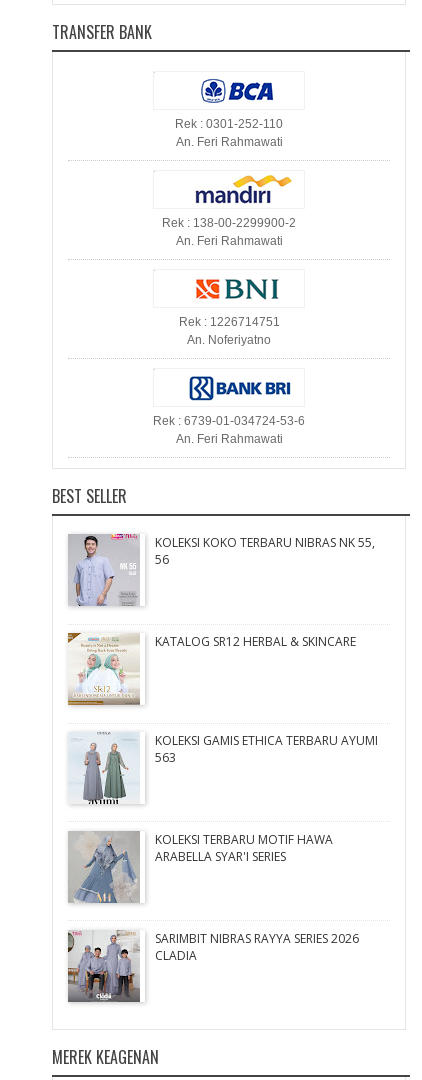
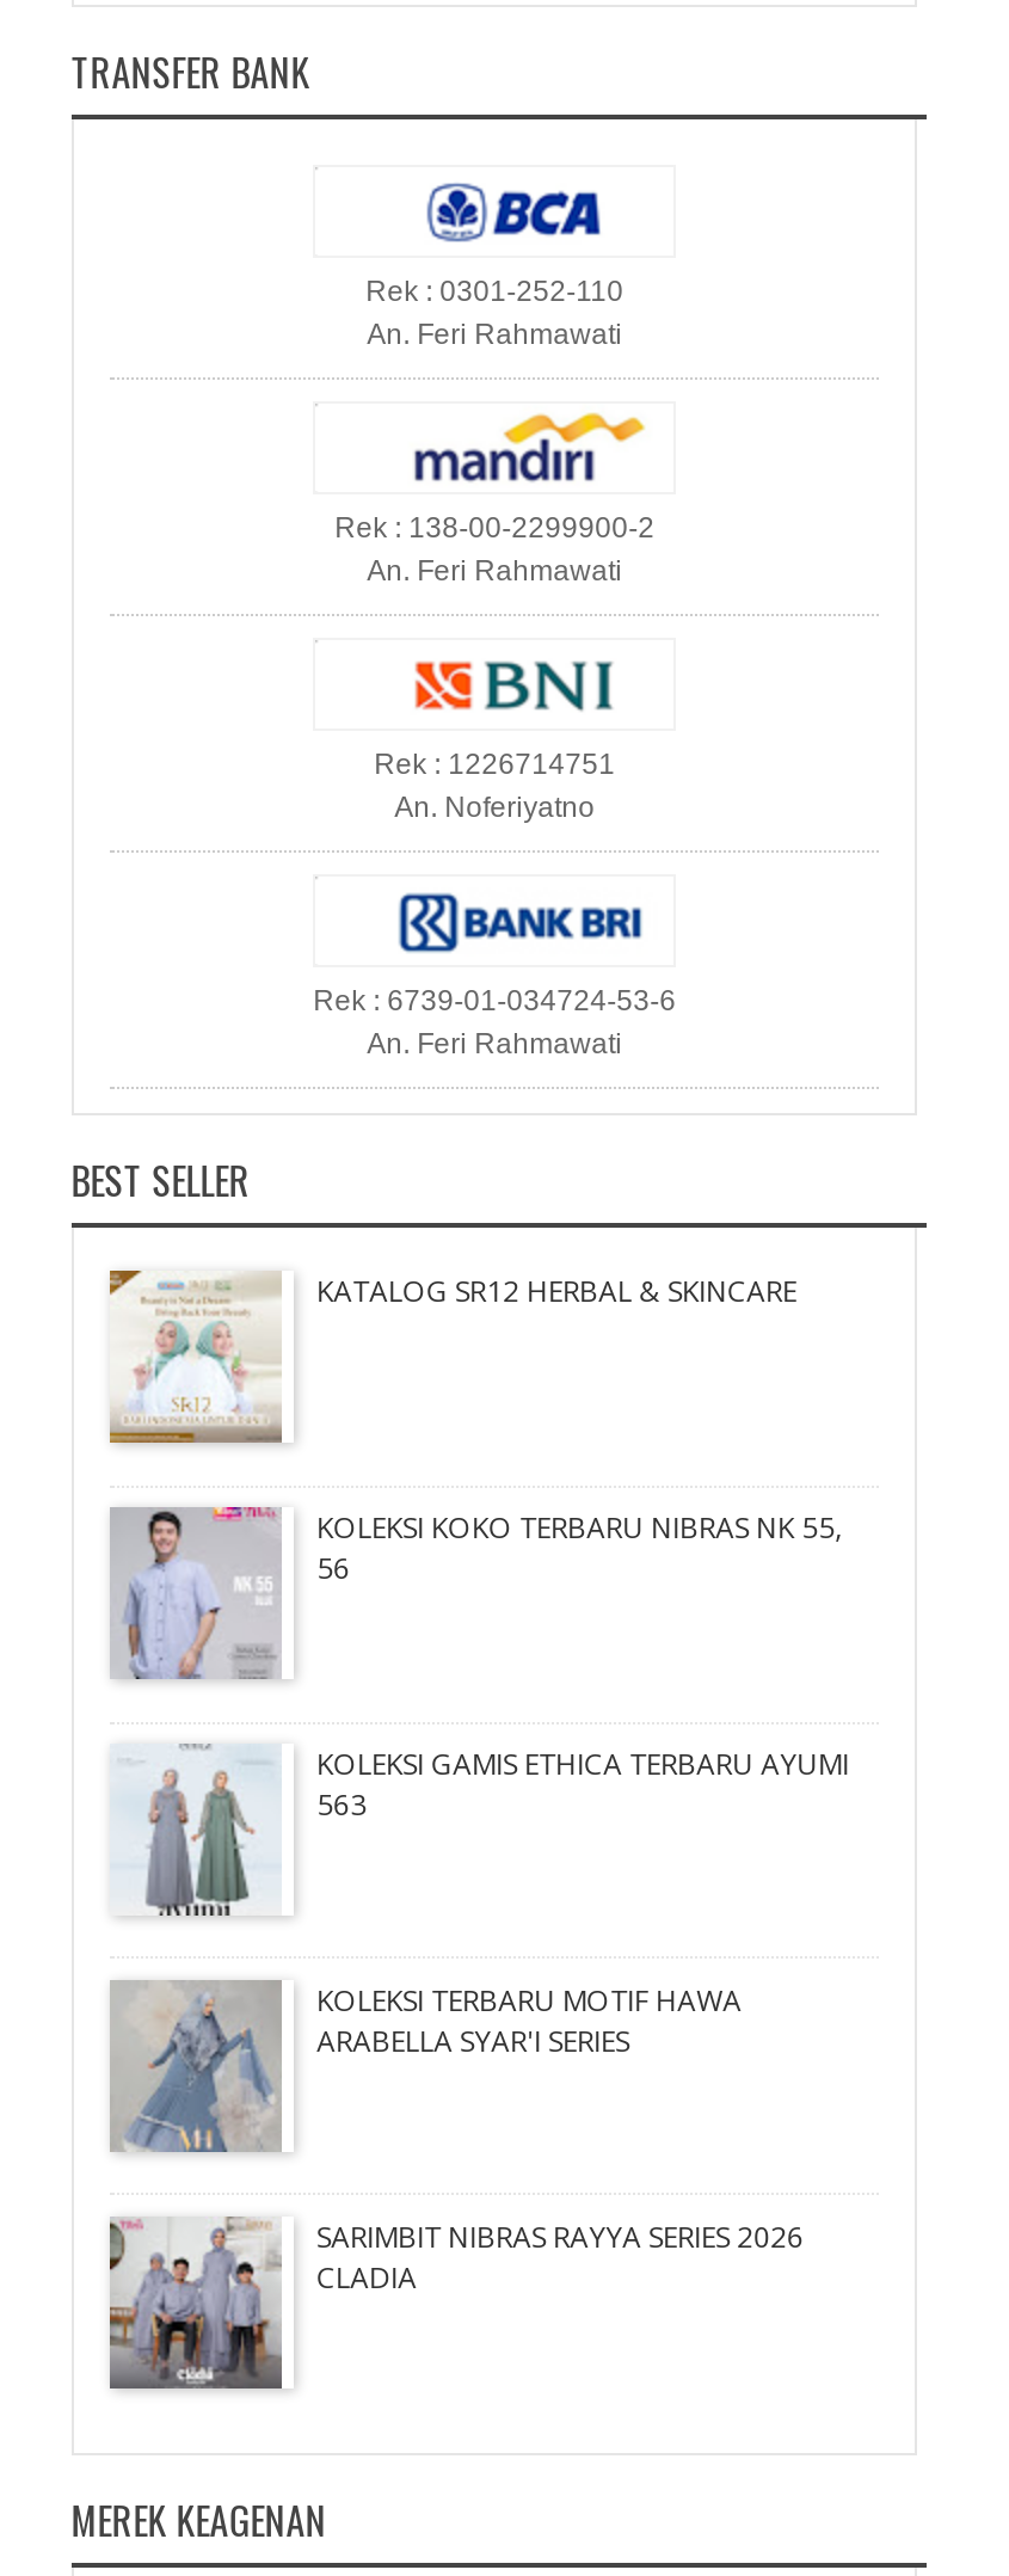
moved [70,534,375,608] -> [115,1508,842,1684]: [image] | KOLEKSI KOKO TERBARU NIBRAS NK 55, | 56
moved [67,632,356,706] -> [107,1268,797,1445]: [image] | KATALOG SR12 HERBAL & SKINCARE

